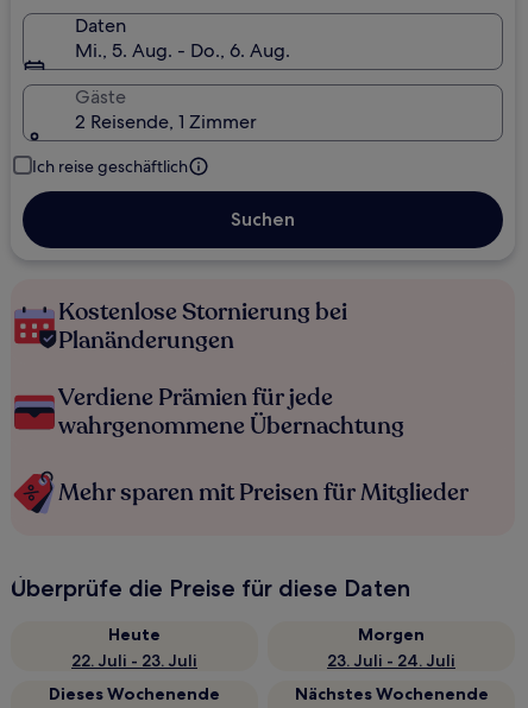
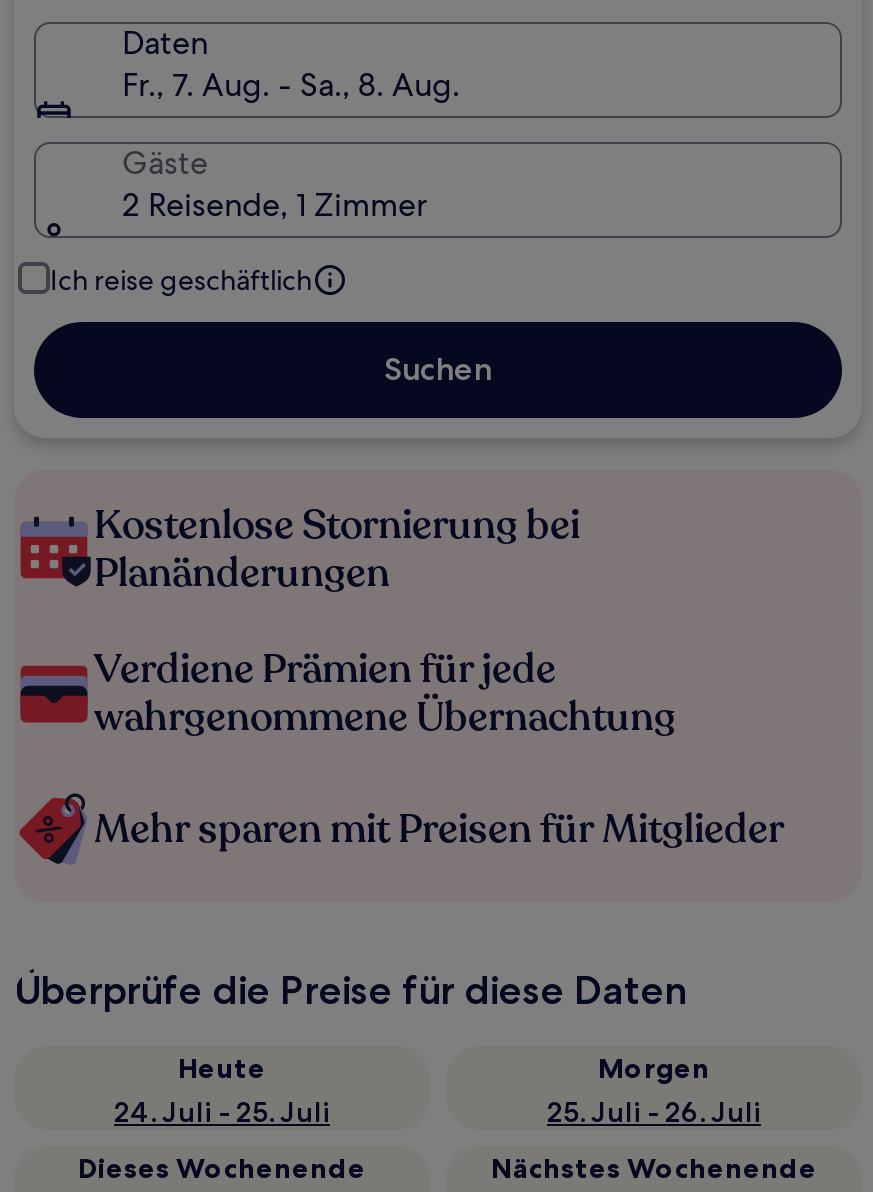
[75,38,290,63] Mi., 5. Aug. - Do., 6. Aug. -> [122,64,460,106] Fr., 7. Aug. - Sa., 8. Aug.
[71,650,197,671] 22. Juli - 23. Juli -> [114,1094,330,1130] 24. Juli - 25. Juli
[327,650,455,671] 23. Juli - 24. Juli -> [547,1094,761,1130] 25. Juli - 26. Juli

